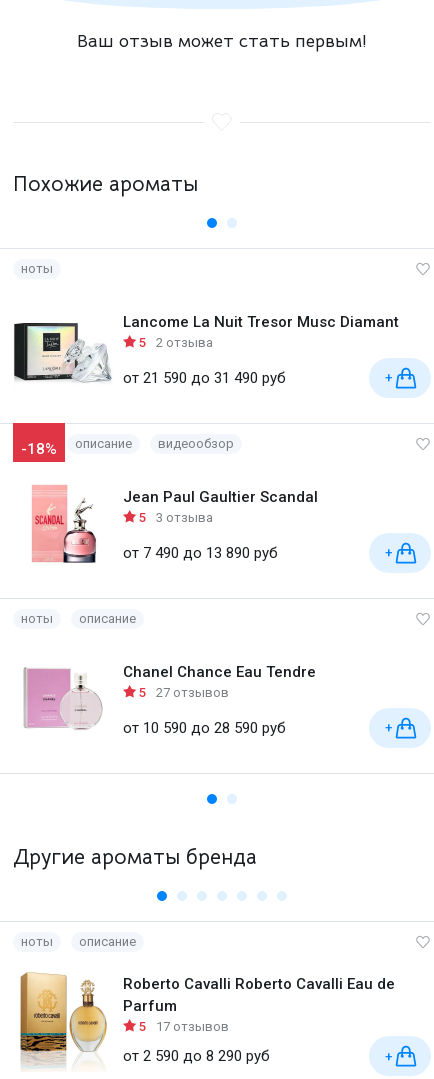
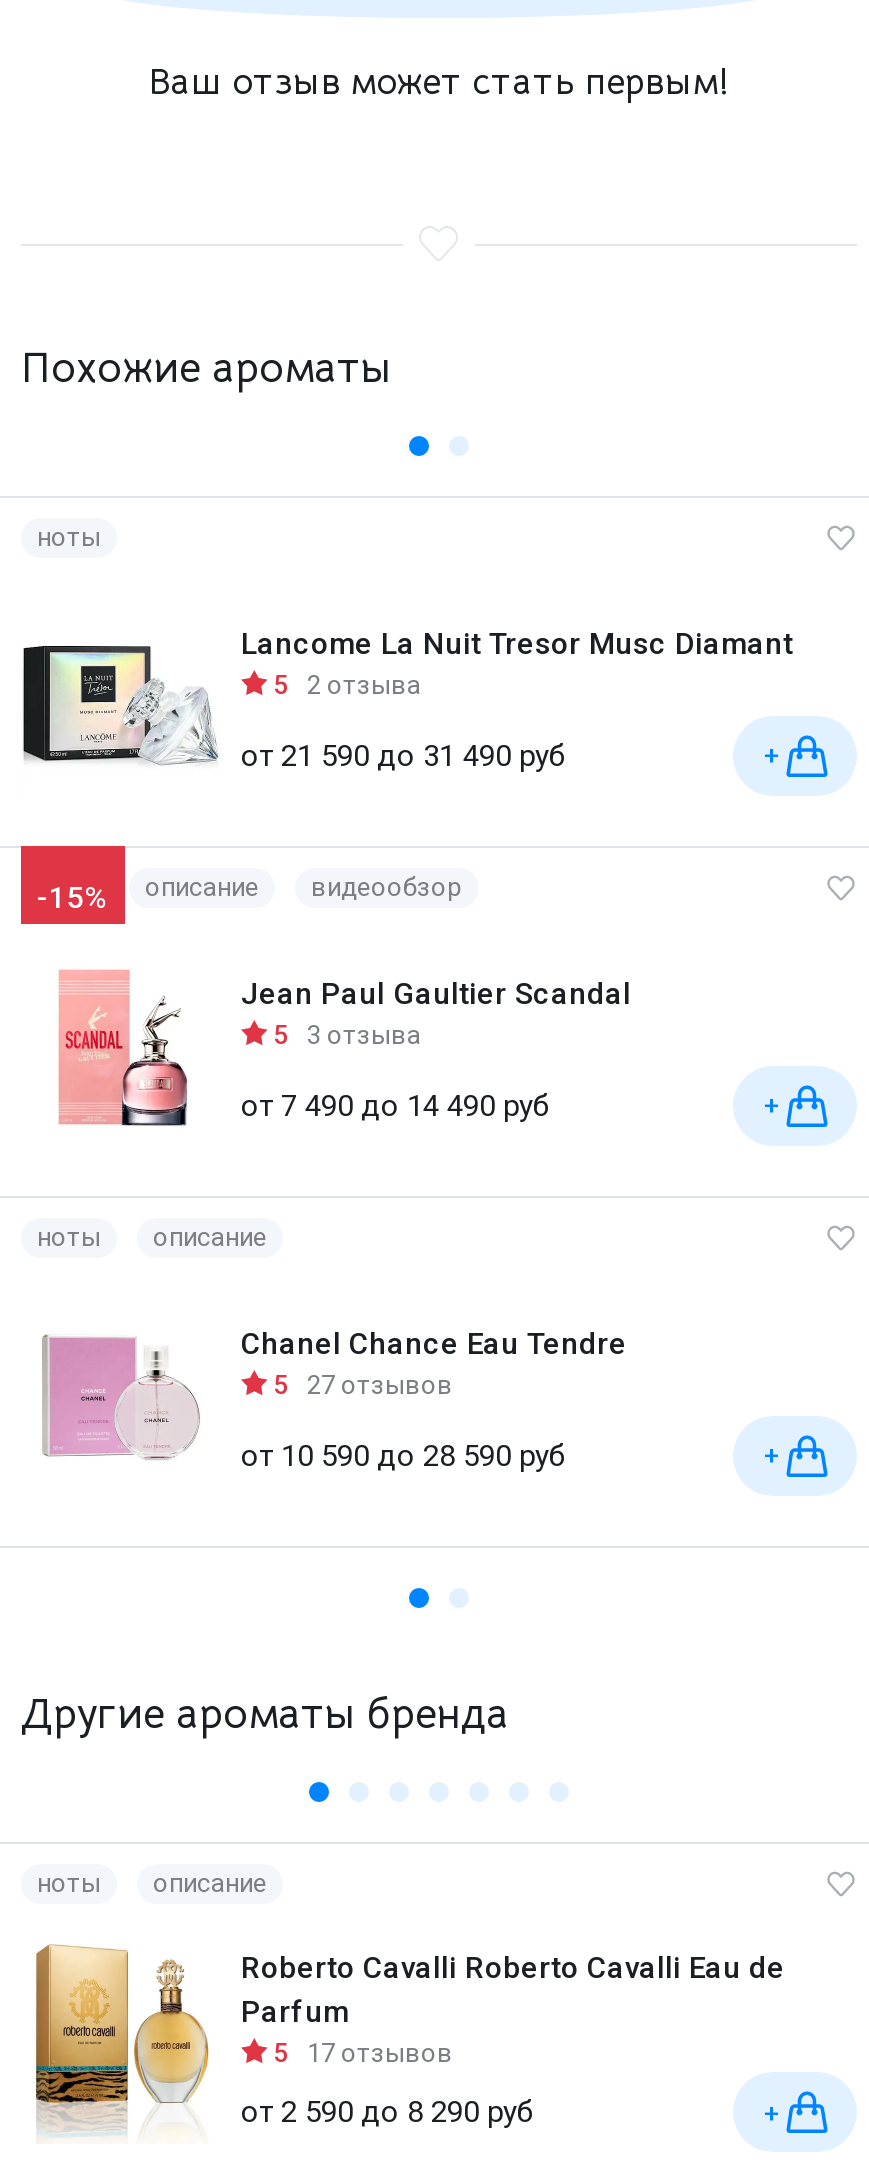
[21,436,234,458] -18% описание видеообзор -> [37,873,463,917] -15% описание видеообзор
[123,544,278,562] от 7 490 до 13 890 руб -> [241,1087,551,1123] от 7 490 до 14 490 руб

